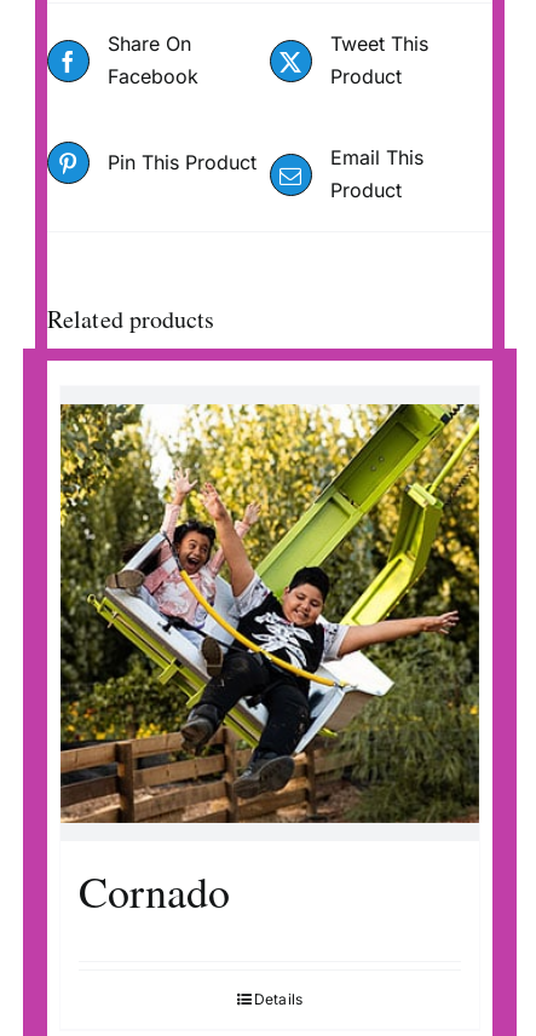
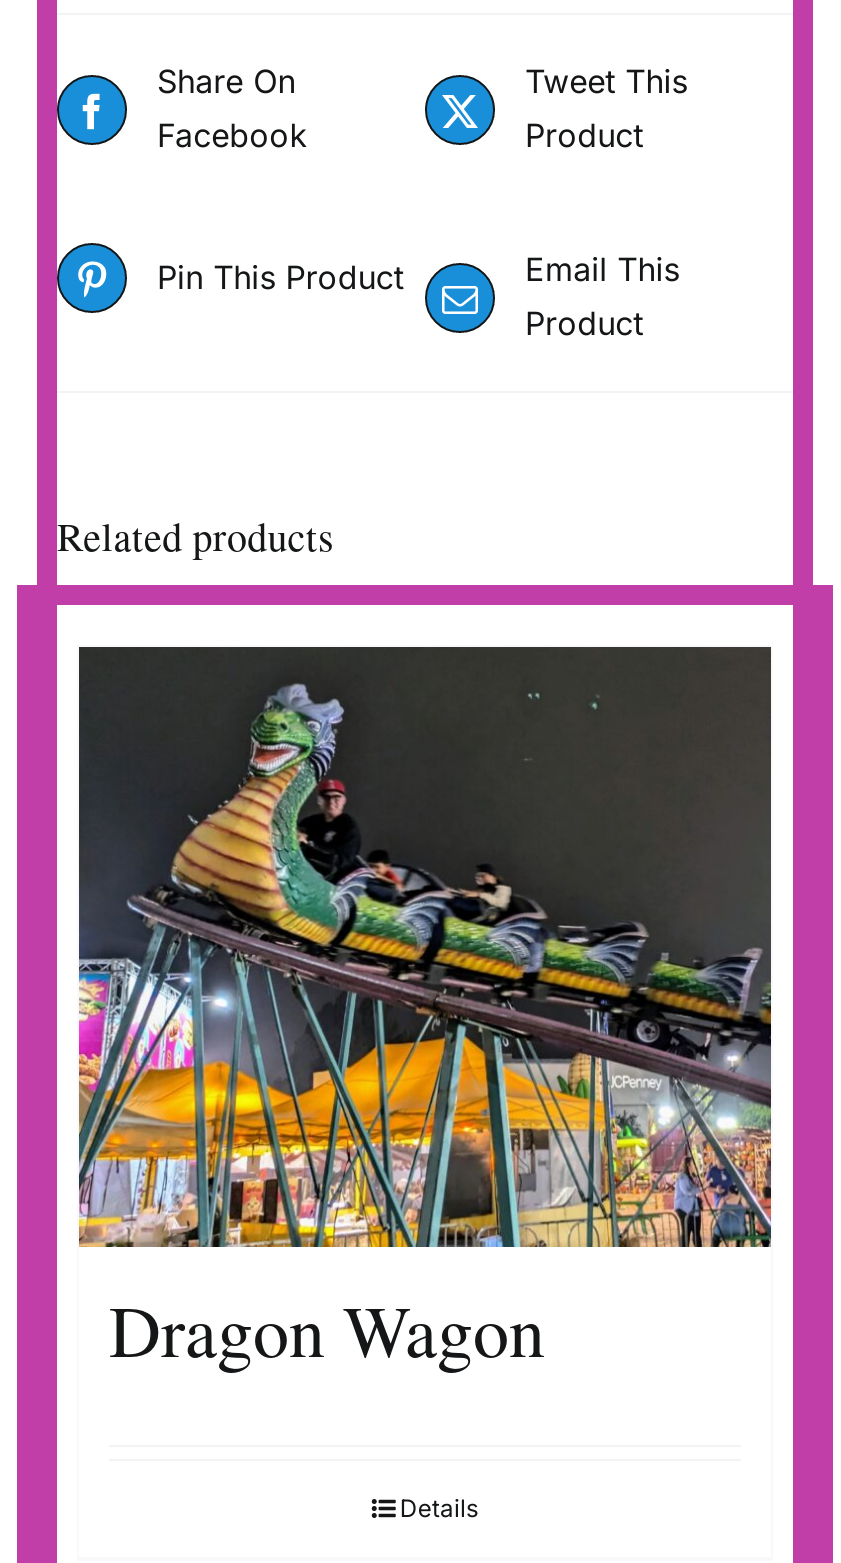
[59,403,480,920] [image] | Cornado -> [77,645,773,1376] [image] | Dragon Wagon

